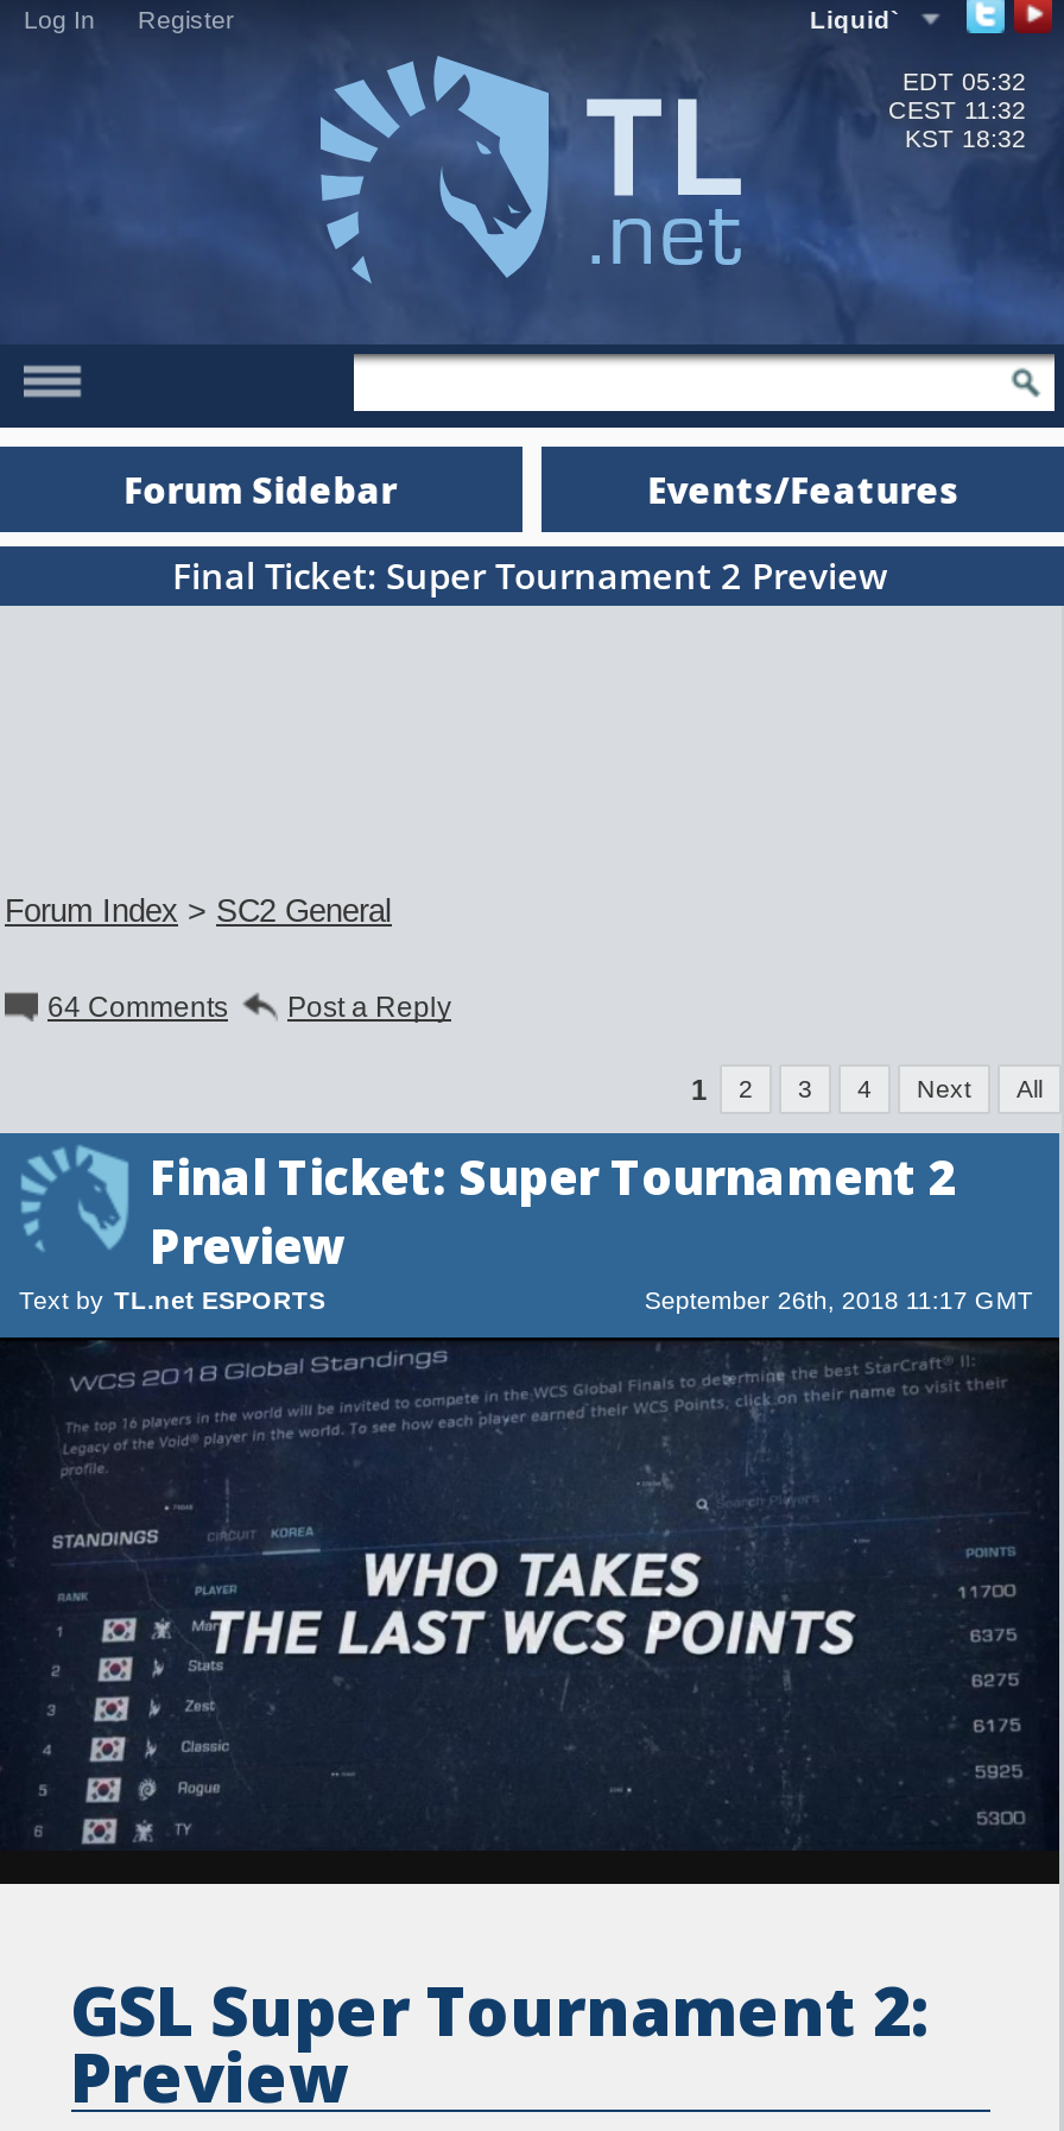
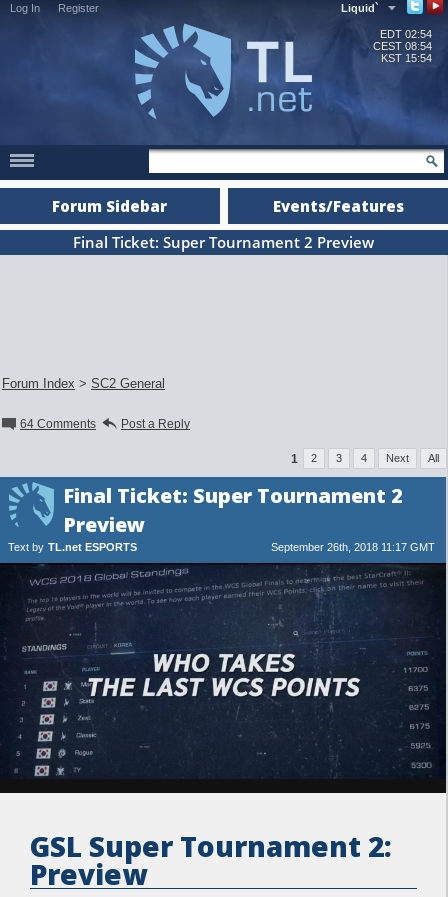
[902,67,1026,95] EDT 05:32 -> [380,28,432,40] EDT 02:54
[888,95,1026,124] CEST 11:32 -> [373,40,432,52] CEST 08:54
[905,124,1026,152] KST 18:32 -> [381,52,432,64] KST 15:54

